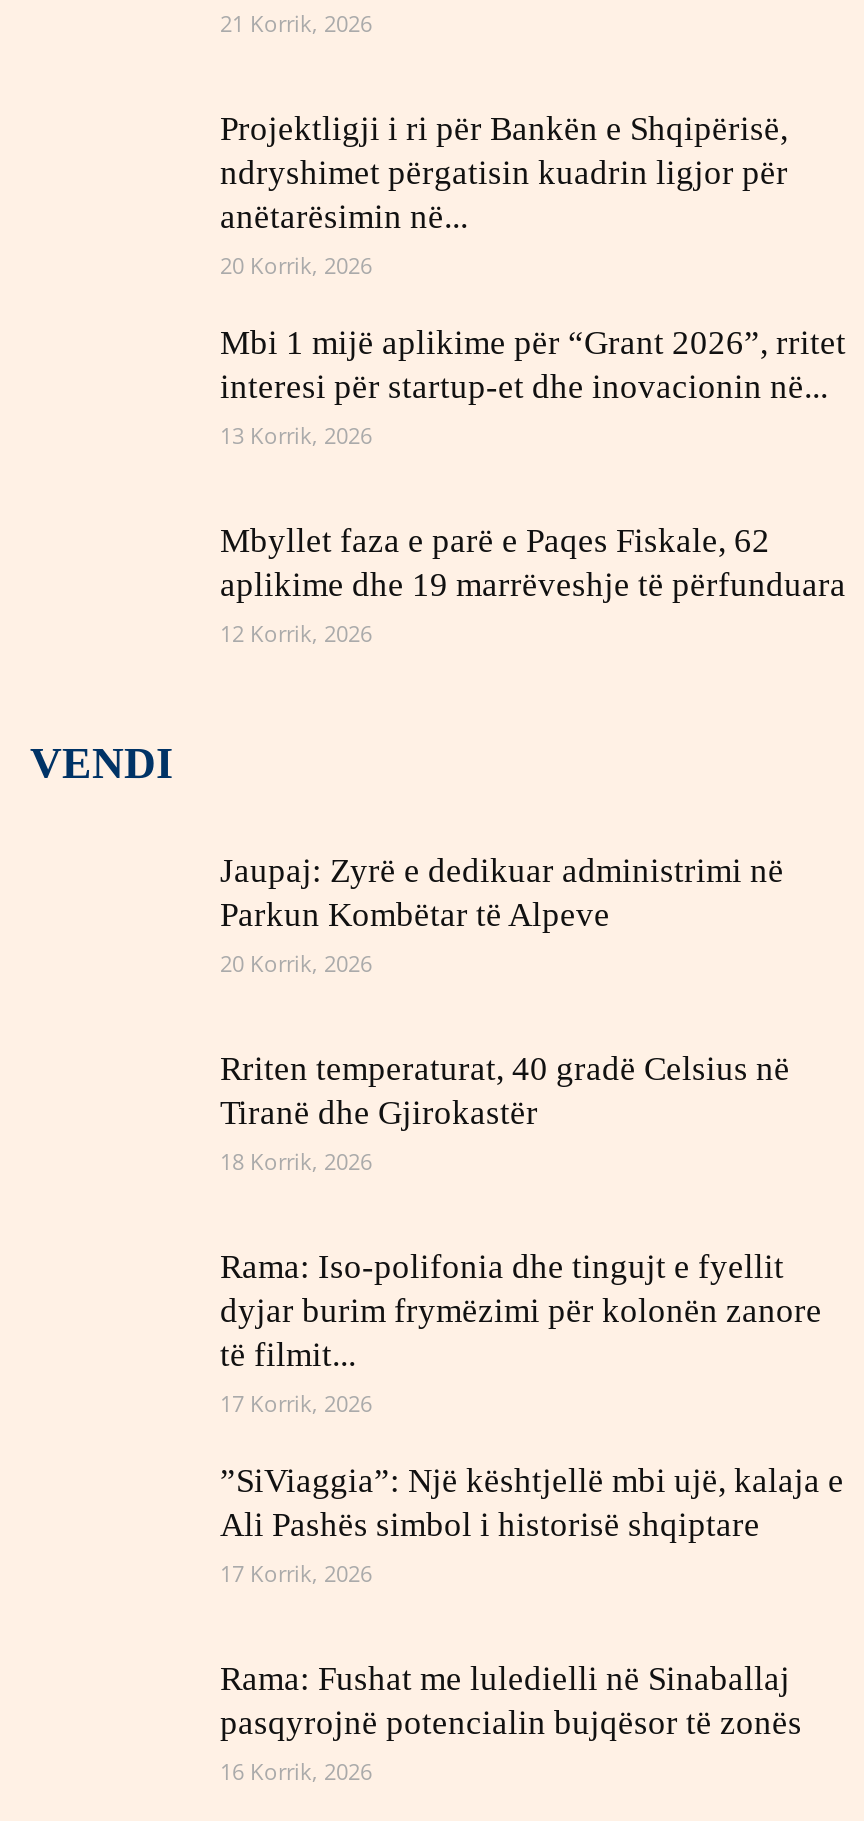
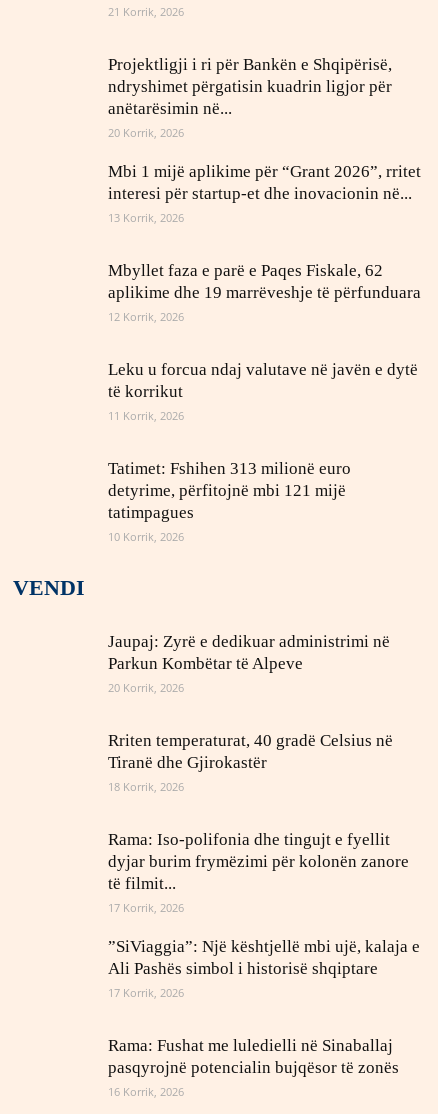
none -> [108,360,418,544] Leku u forcua ndaj valutave në javën e dytë | të korrikut | 11 Korrik, 2026 | Tatimet: Fshihen 313 milionë euro | detyrime, përfitojnë mbi 121 mijë | tatimpagues | 10 Korrik, 2026

